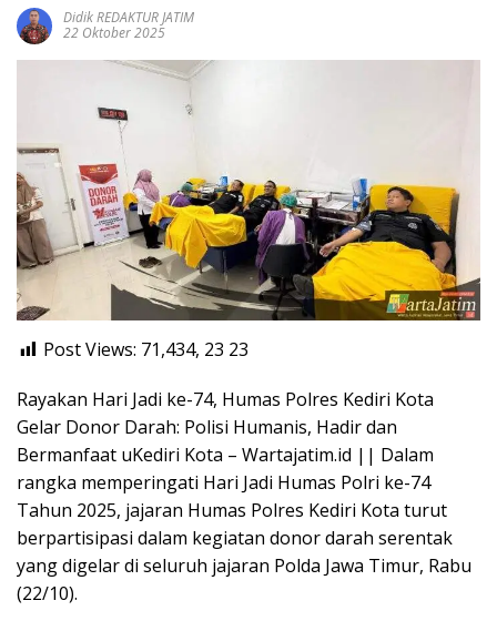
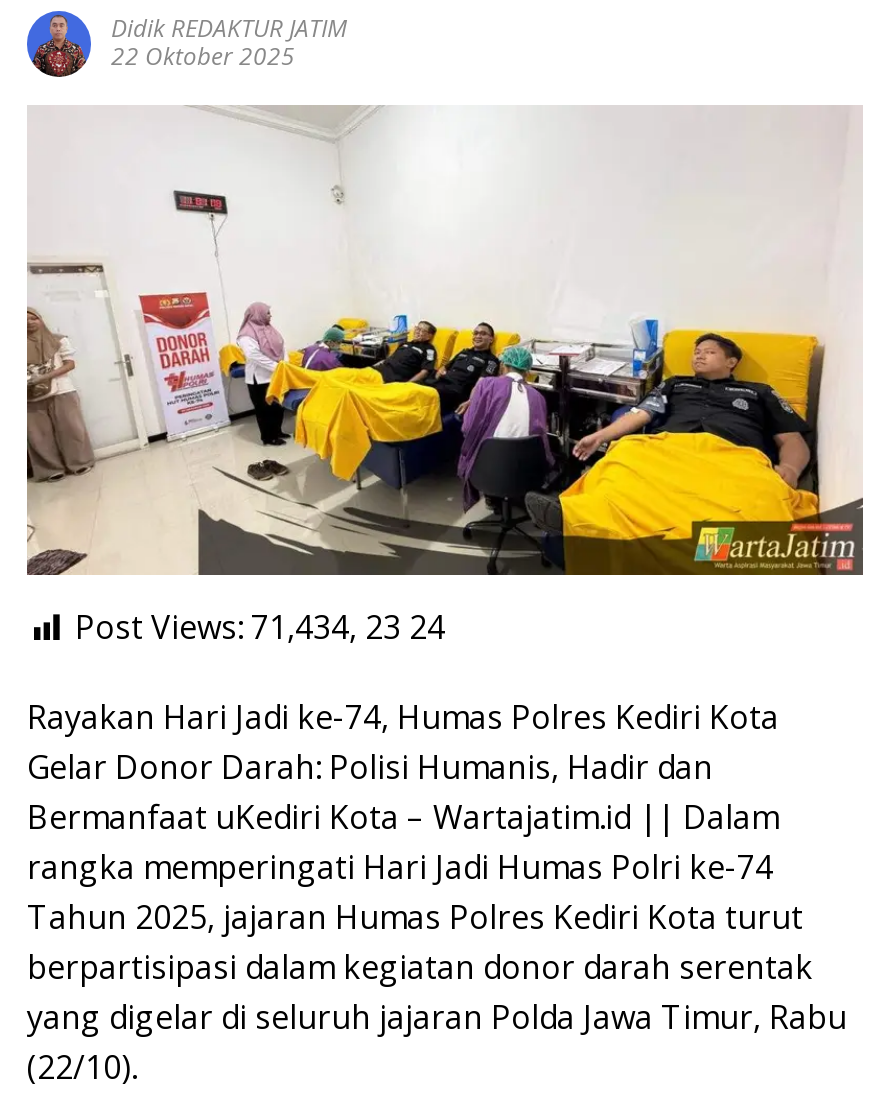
[43,338,248,362] Post Views: 71,434, 23 23 -> [75,605,445,649] Post Views: 71,434, 23 24

